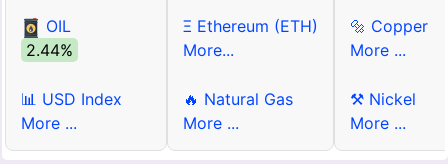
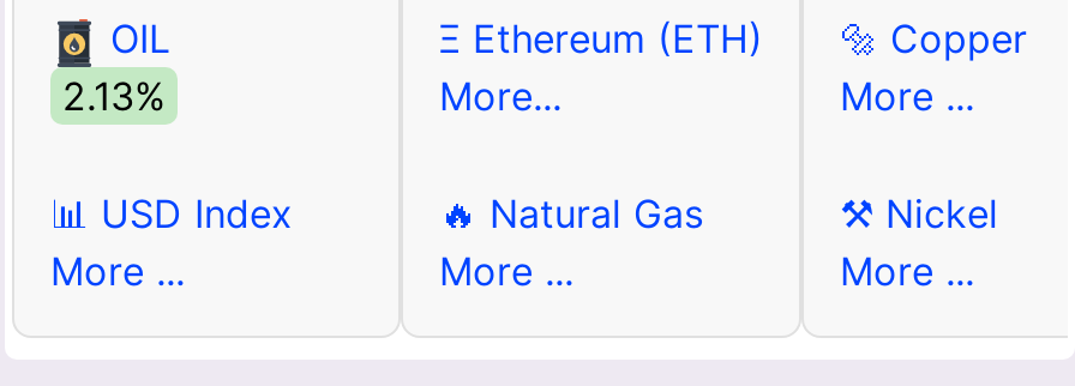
[26,40,73,60] 2.44% -> [62,73,166,121] 2.13%

